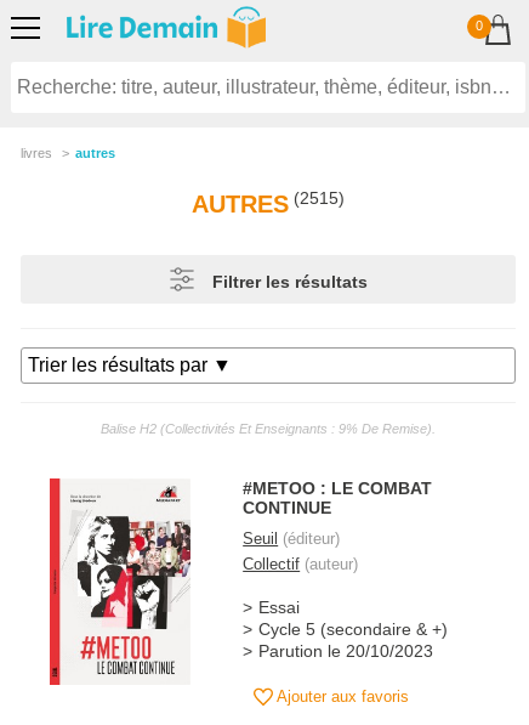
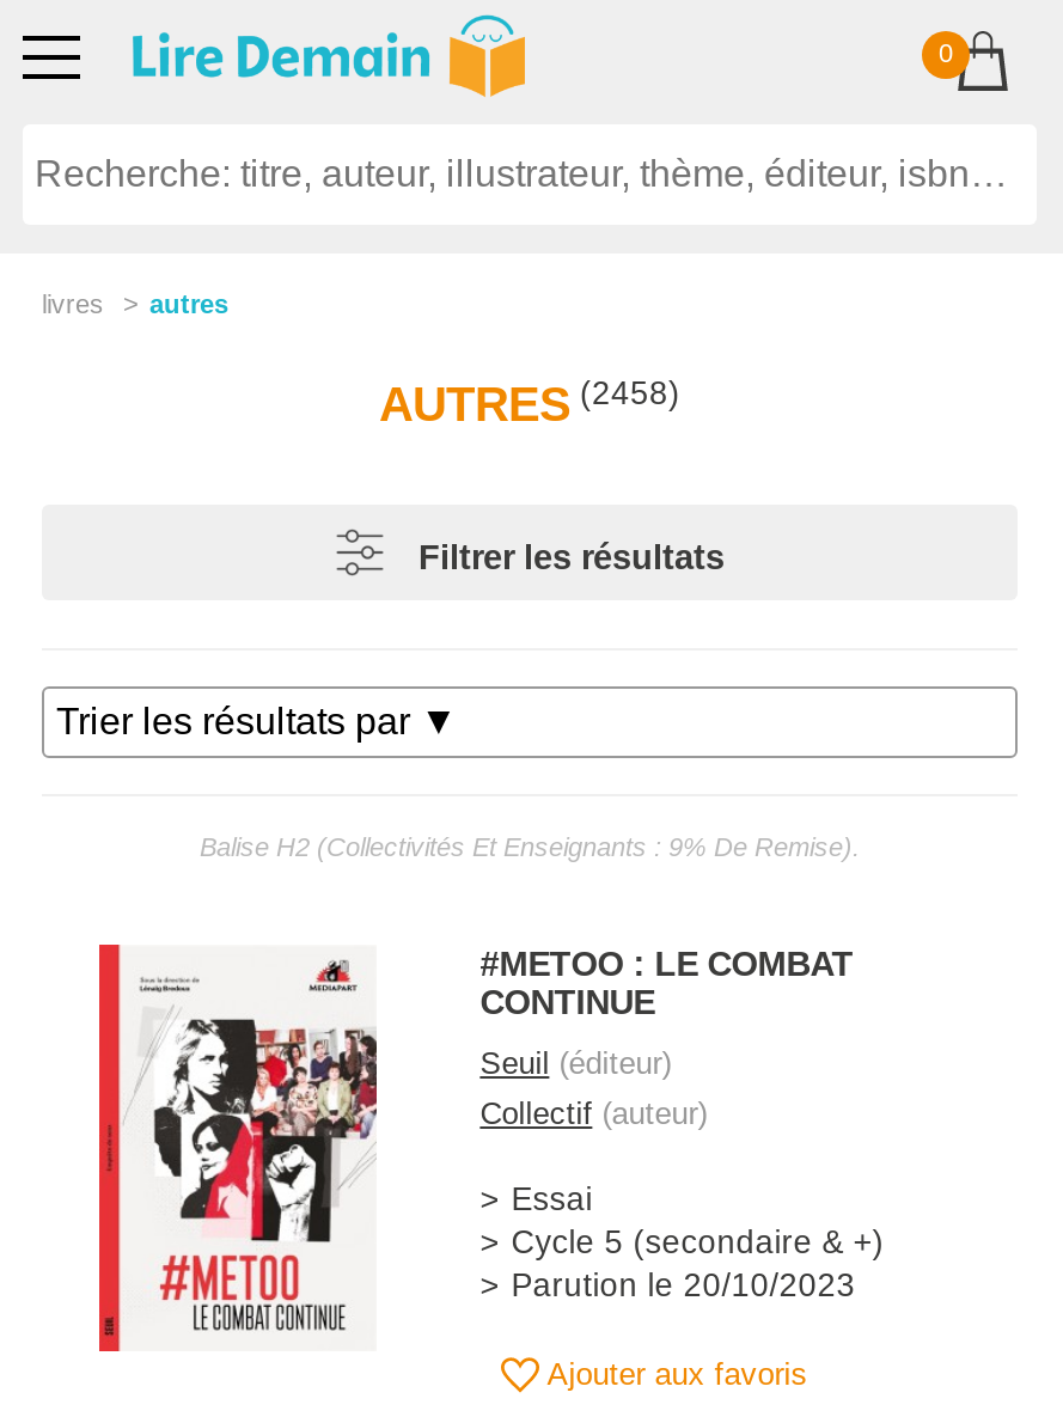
[192,190,345,217] AUTRES (2515) -> [379,376,680,430] AUTRES (2458)

